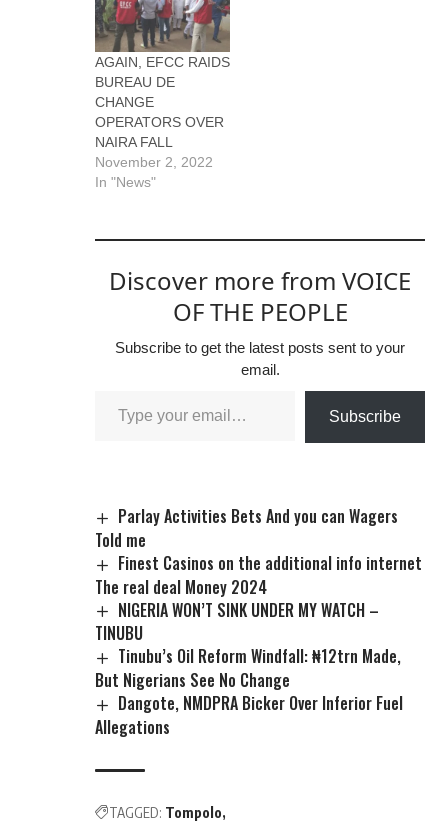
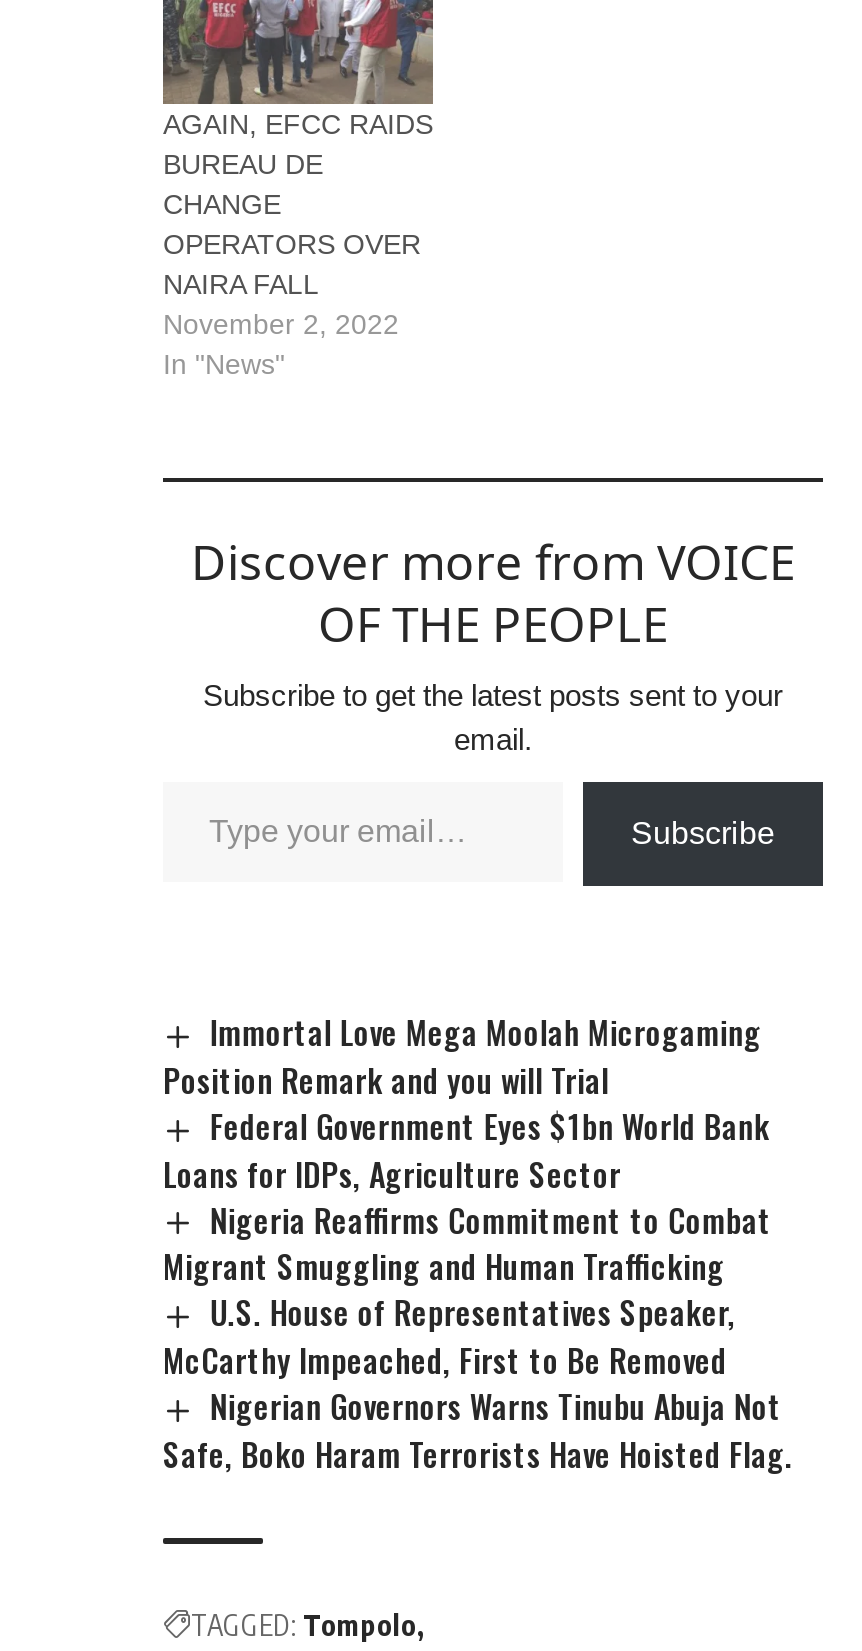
[95,504,422,739] Parlay Activities Bets And you can Wagers | Told me | Finest Casinos on the additional info internet | The real deal Money 2024 | NIGERIA WON’T SINK UNDER MY WATCH – | TINUBU | Tinubu’s Oil Reform Windfall: ₦12trn Made, | But Nigerians See No Change | Dangote, NMDPRA Bicker Over Inferior Fuel | Allegations -> [163,1008,793,1478] Immortal Love Mega Moolah Microgaming | Position Remark and you will Trial | Federal Government Eyes $1bn World Bank | Loans for IDPs, Agriculture Sector | Nigeria Reaffirms Commitment to Combat | Migrant Smuggling and Human Trafficking | U.S. House of Representatives Speaker, | McCarthy Impeached, First to Be Removed | Nigerian Governors Warns Tinubu Abuja Not | Safe, Boko Haram Terrorists Have Hoisted Flag.

